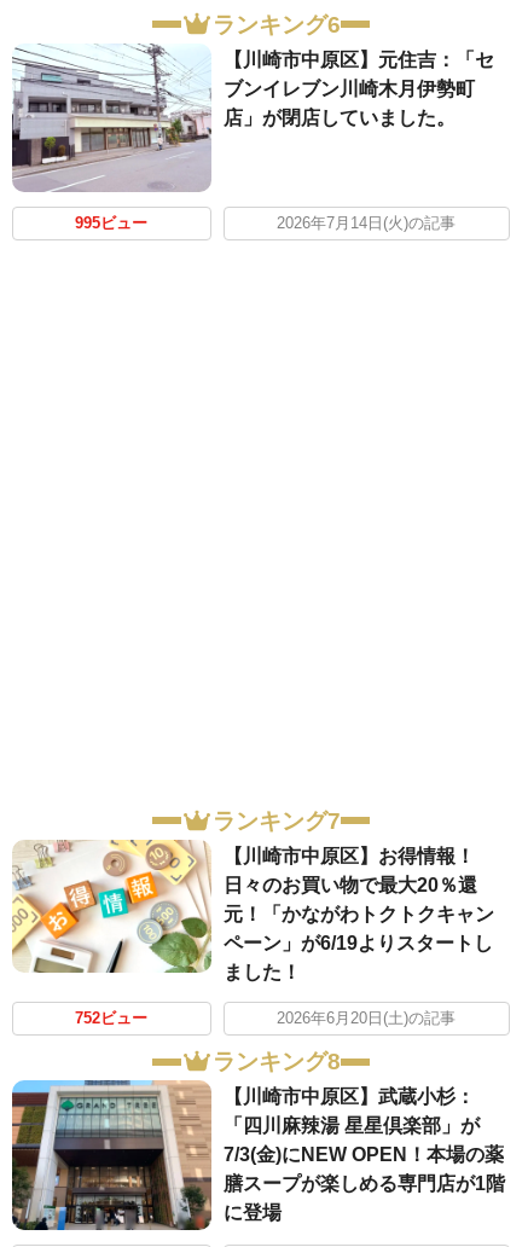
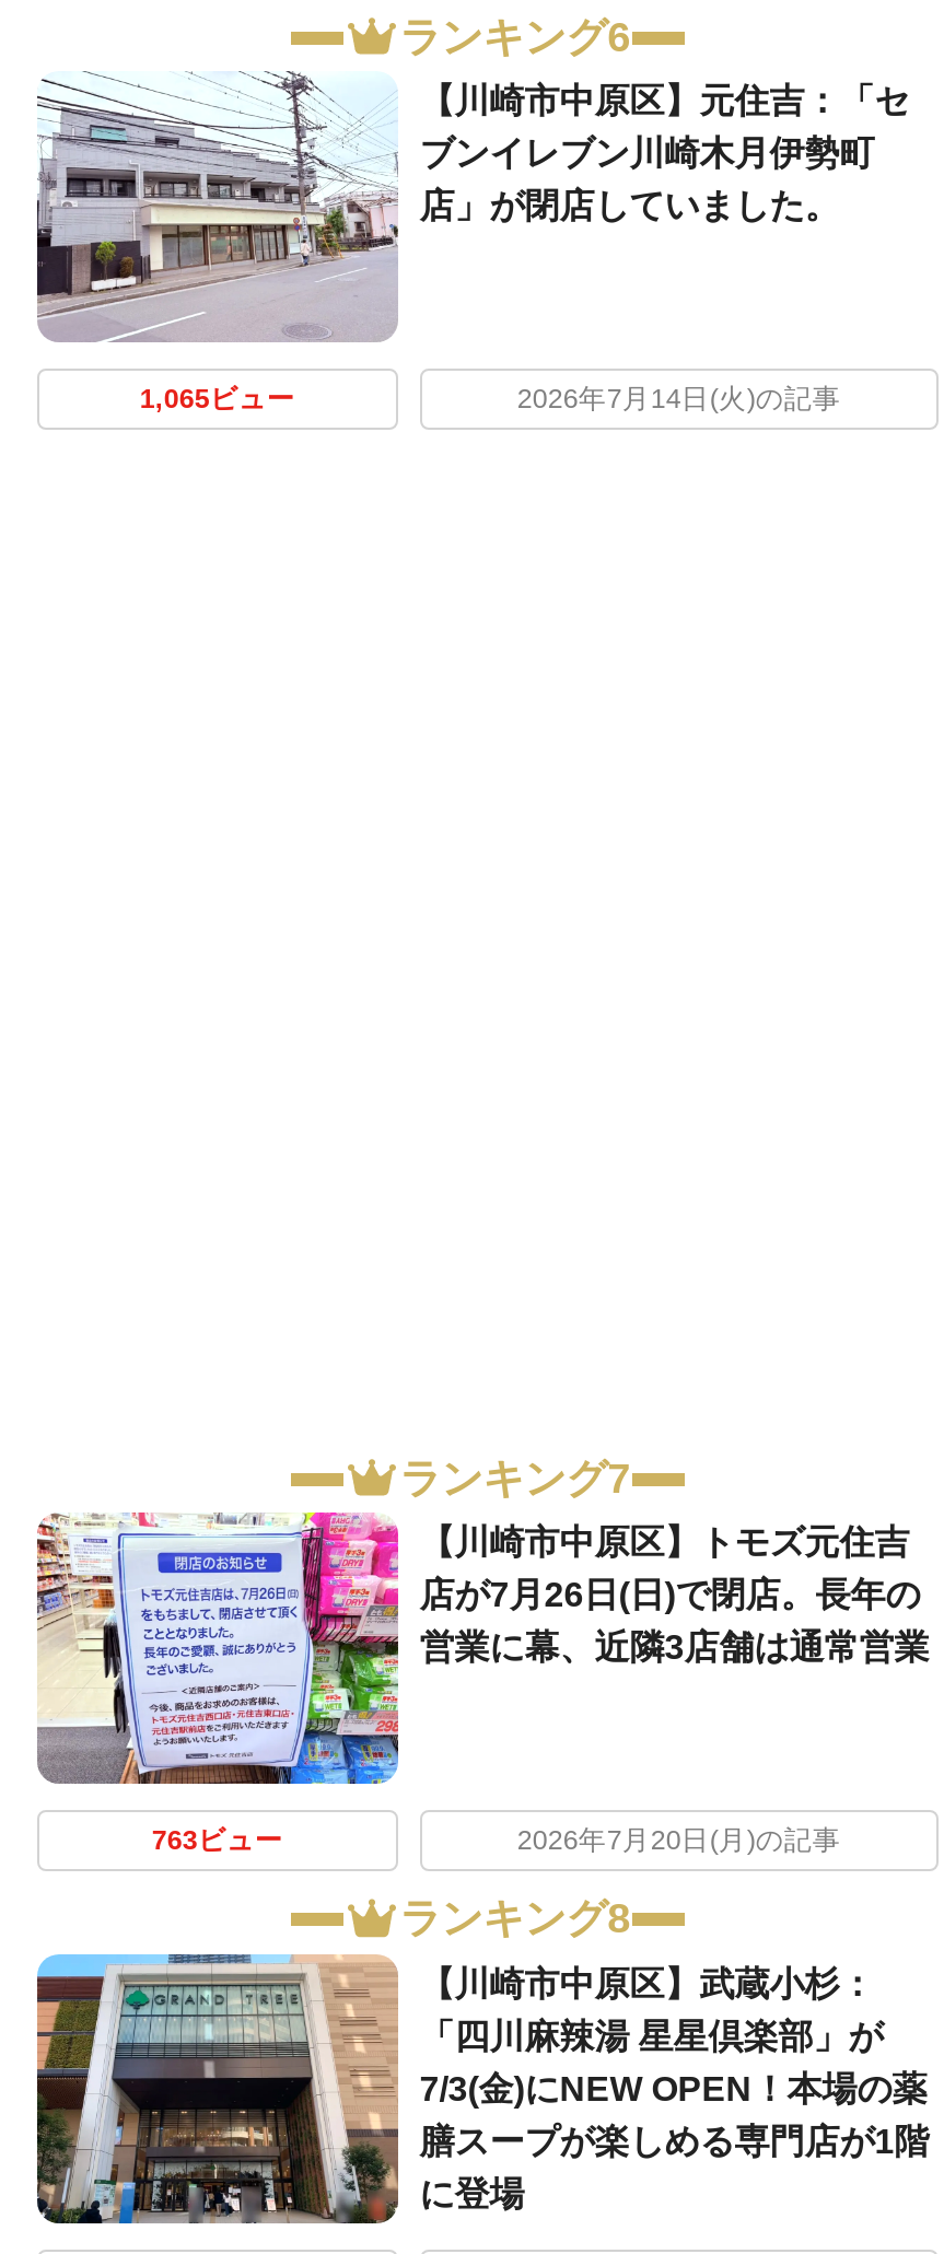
[75,215,148,232] 995ビュー -> [140,384,295,415] 1,065ビュー
[12,839,494,987] [image] | 【川崎市中原区】お得情報！ | 日々のお買い物で最大20％還 | 元！「かながわトクトクキャン | ペーン」が6/19よりスタートし | ました！ -> [35,1510,929,1786] [image] | 【川崎市中原区】トモズ元住吉 | 店が7月26日(日)で閉店。長年の | 営業に幕、近隣3店舗は通常営業
[75,1010,456,1027] 752ビュー | 2026年6月20日(土)の記事 -> [152,1826,841,1856] 763ビュー | 2026年7月20日(月)の記事

